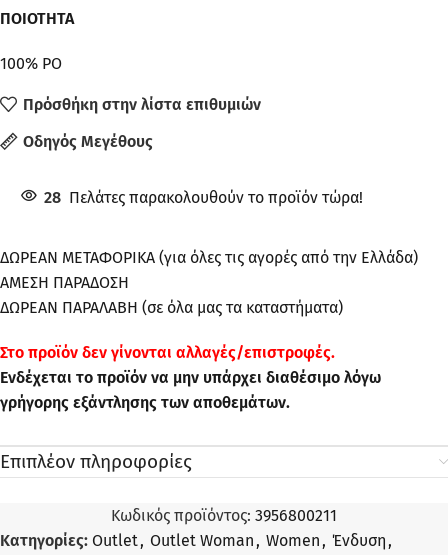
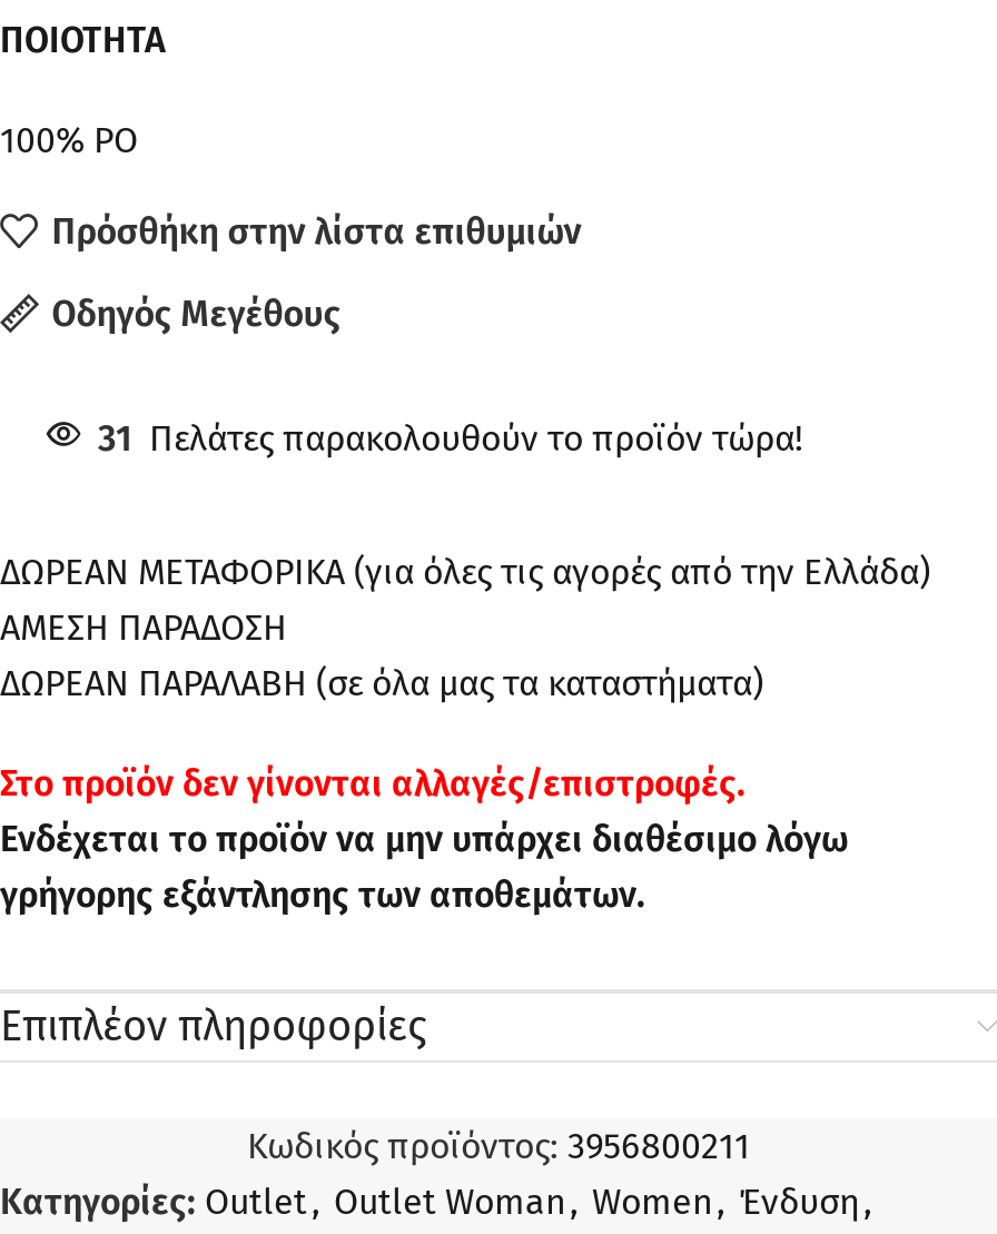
[44,188,363,207] 28 Πελάτες παρακολουθούν το προϊόν τώρα! -> [98,417,803,460] 31 Πελάτες παρακολουθούν το προϊόν τώρα!

